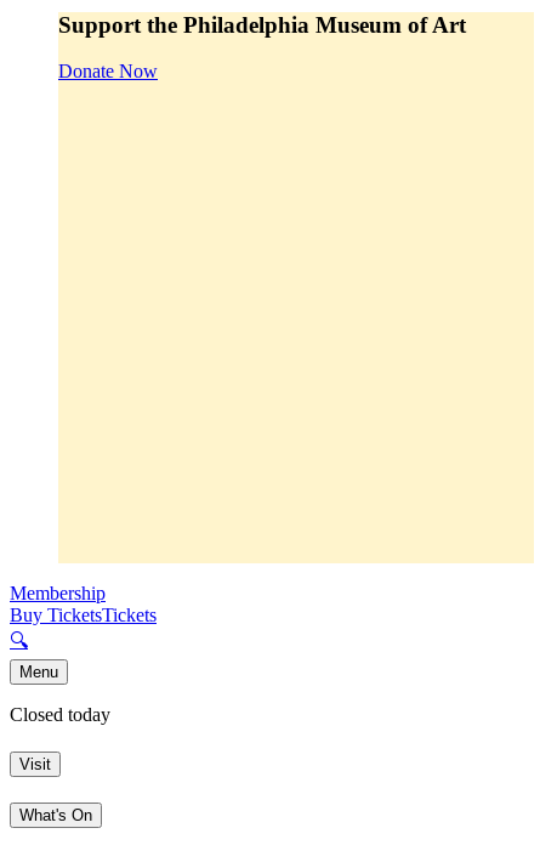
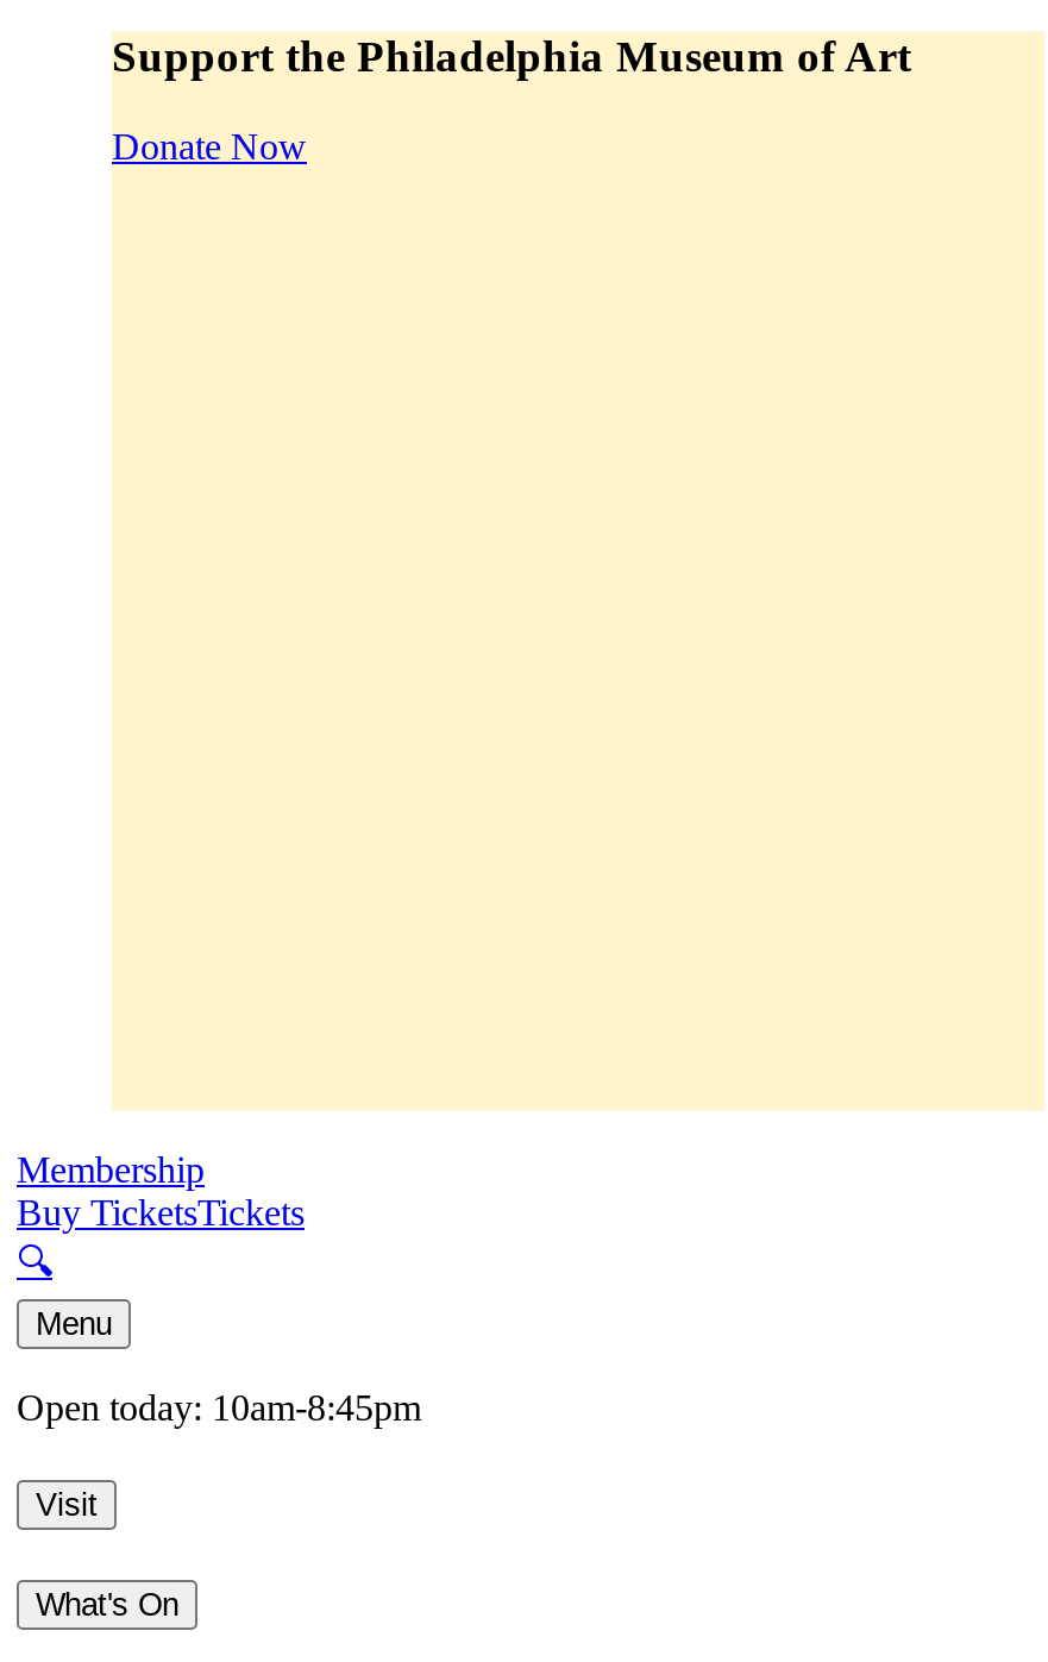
[10,705,110,725] Closed today -> [17,1388,421,1428] Open today: 10am-8:45pm

